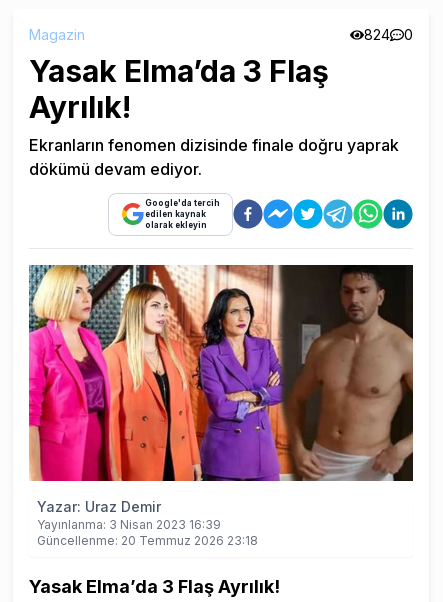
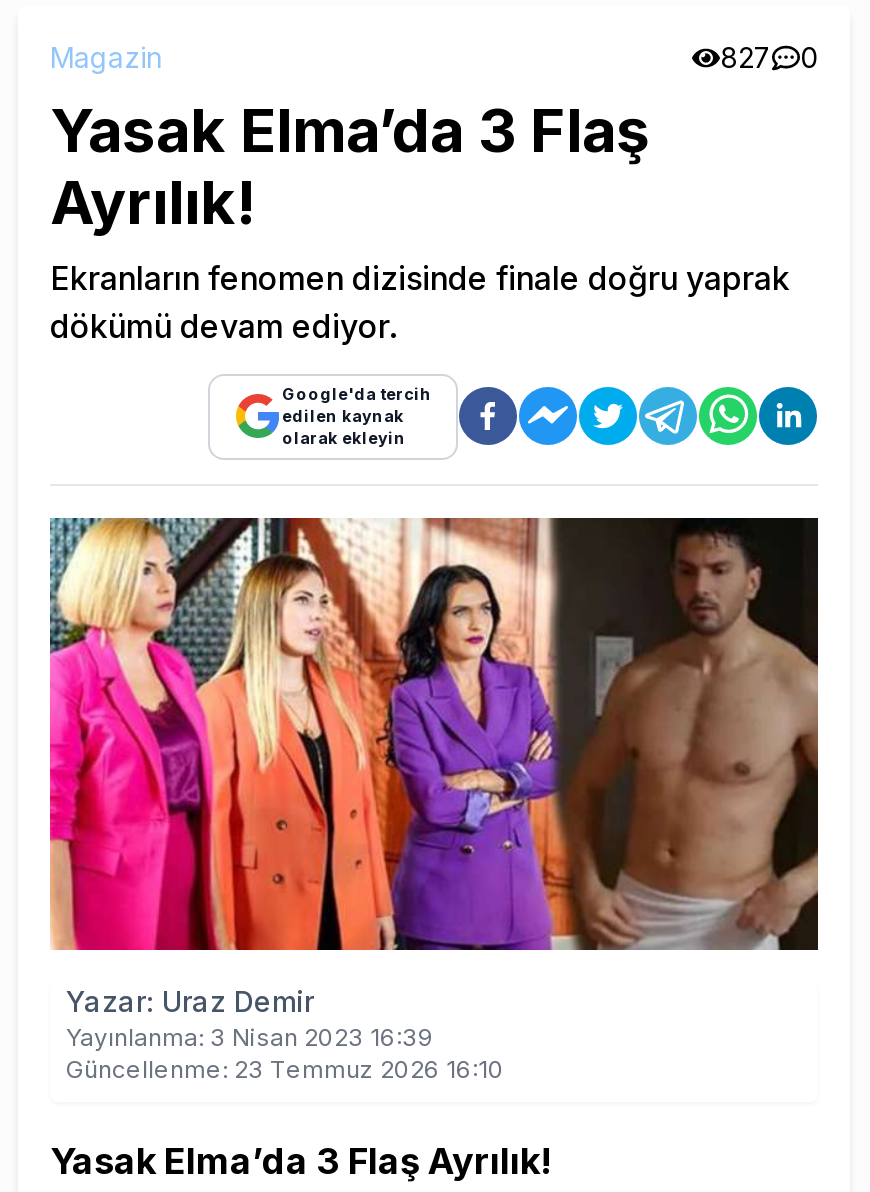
[364,26,413,43] 824 0 -> [720,39,818,73] 827 0
[37,533,258,548] Güncellenme: 20 Temmuz 2026 23:18 -> [66,1053,504,1083] Güncellenme: 23 Temmuz 2026 16:10

